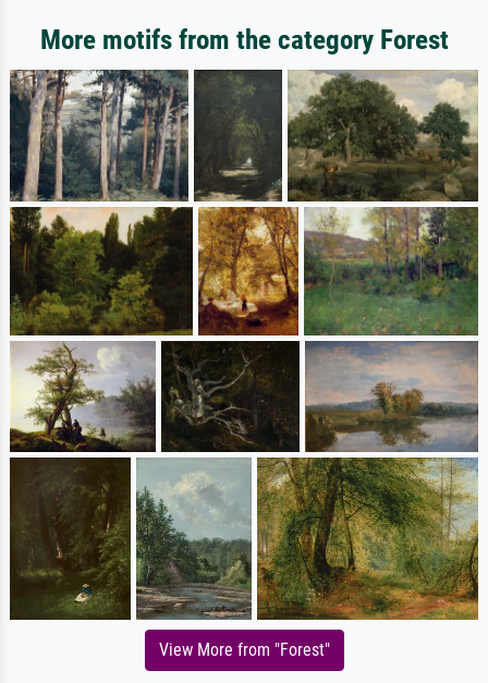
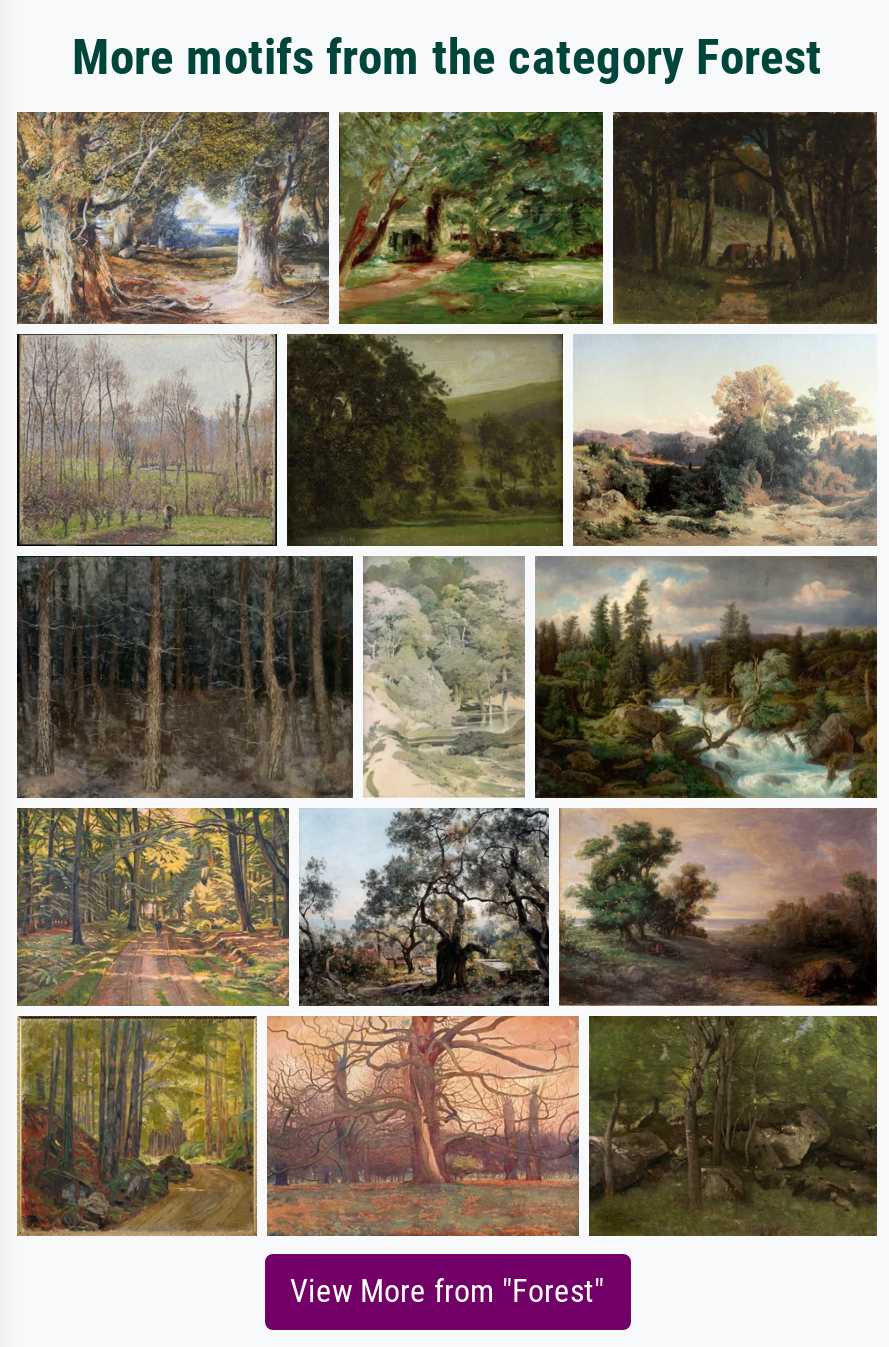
[9,69,478,621] [image] -> [15,109,879,1237] [image]

